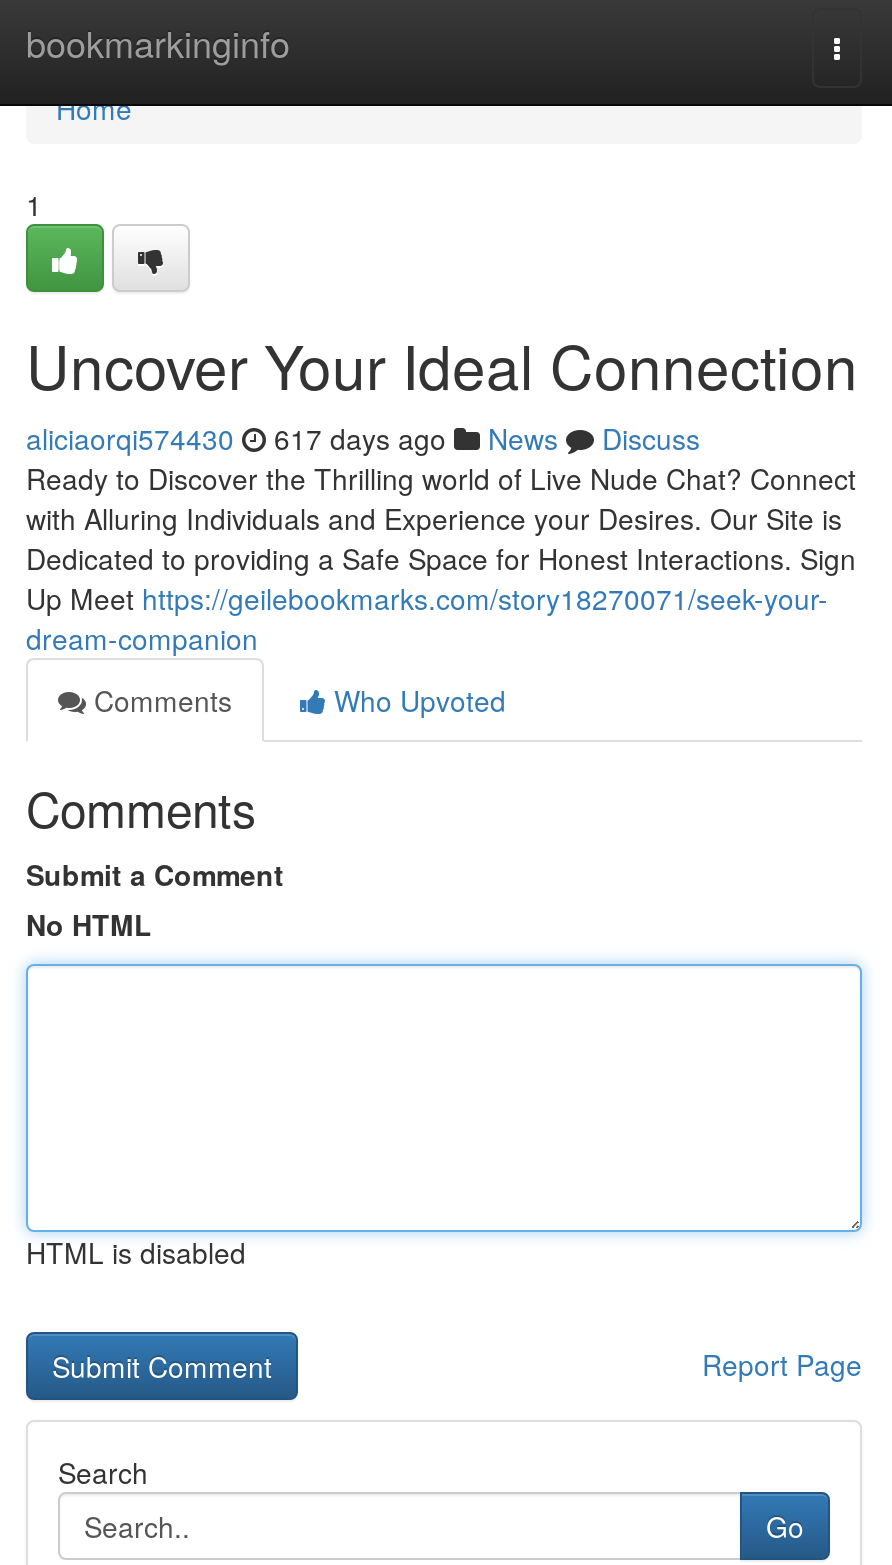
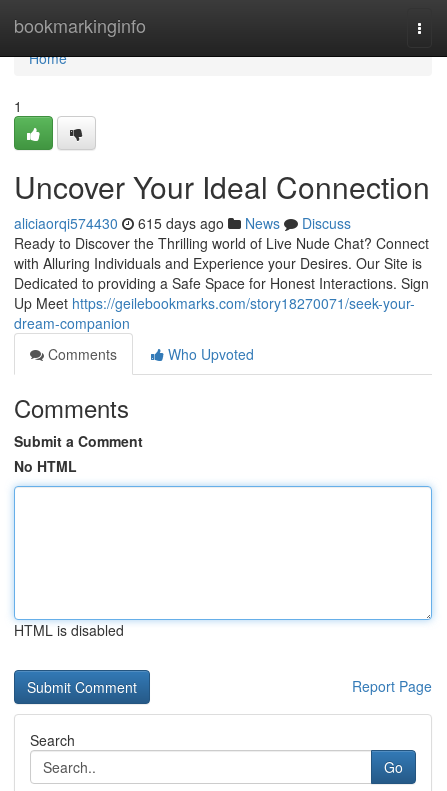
[26,418,700,458] aliciaorqi574430 617 days ago News Discuss -> [14,213,351,233] aliciaorqi574430 615 days ago News Discuss

